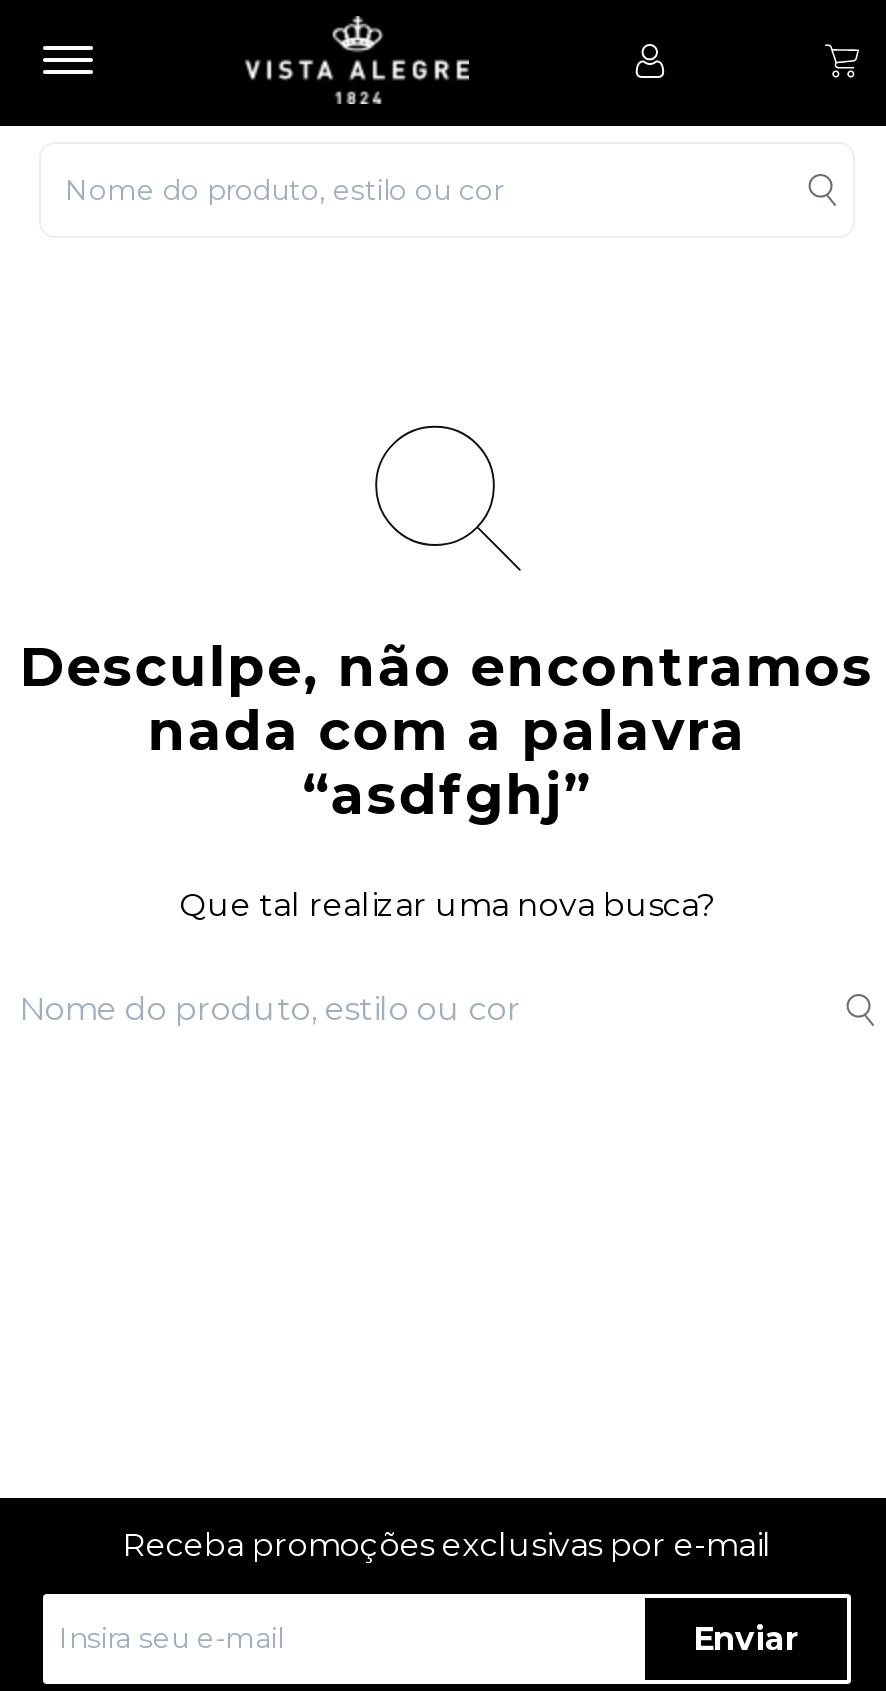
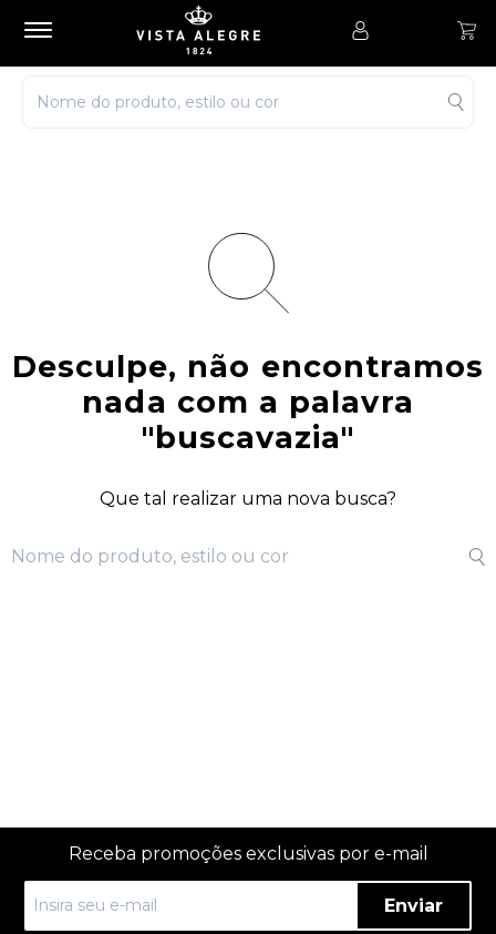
[302,762,592,828] “asdfghj” -> [142,419,354,456] "buscavazia"

